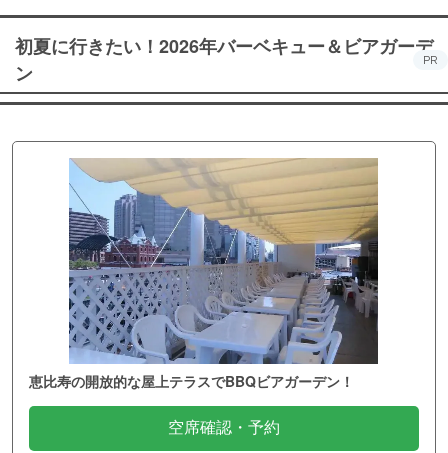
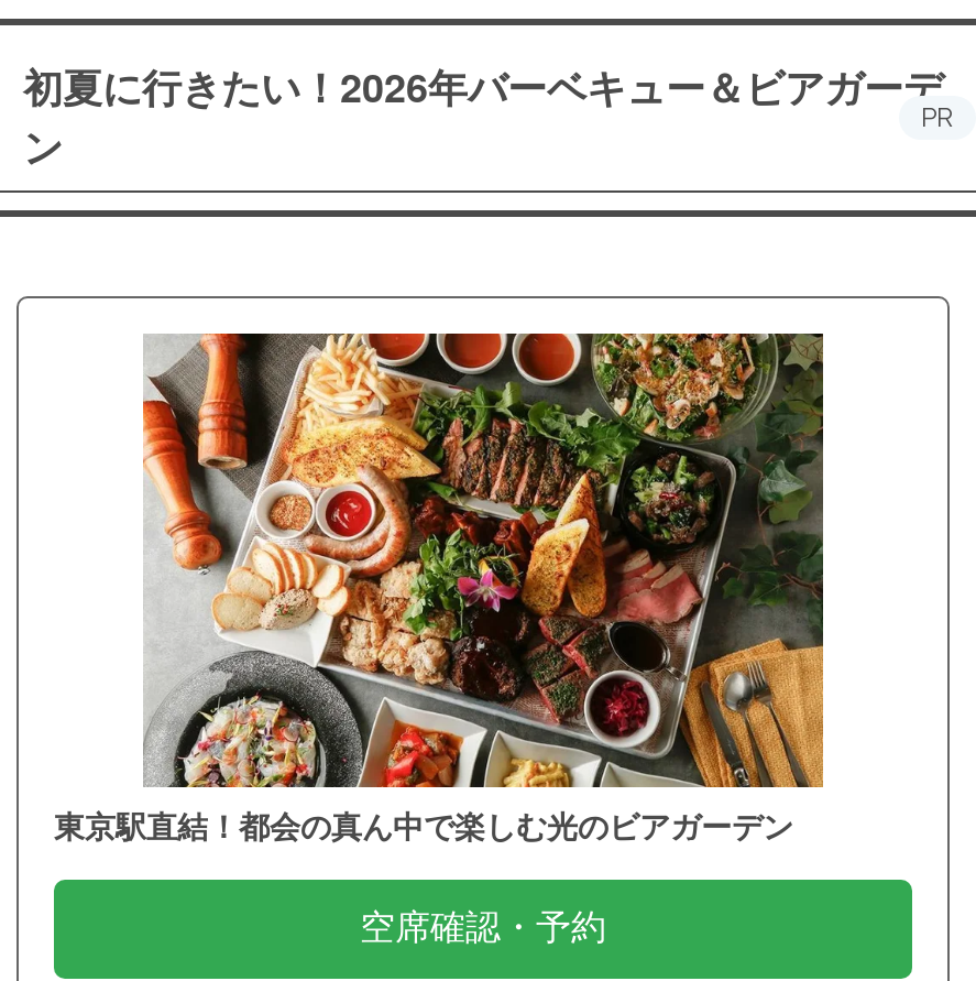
[29,157,379,391] [image] | 恵比寿の開放的な屋上テラスでBBQビアガーデン！ -> [54,330,824,847] [image] | 東京駅直結！都会の真ん中で楽しむ光のビアガーデン

